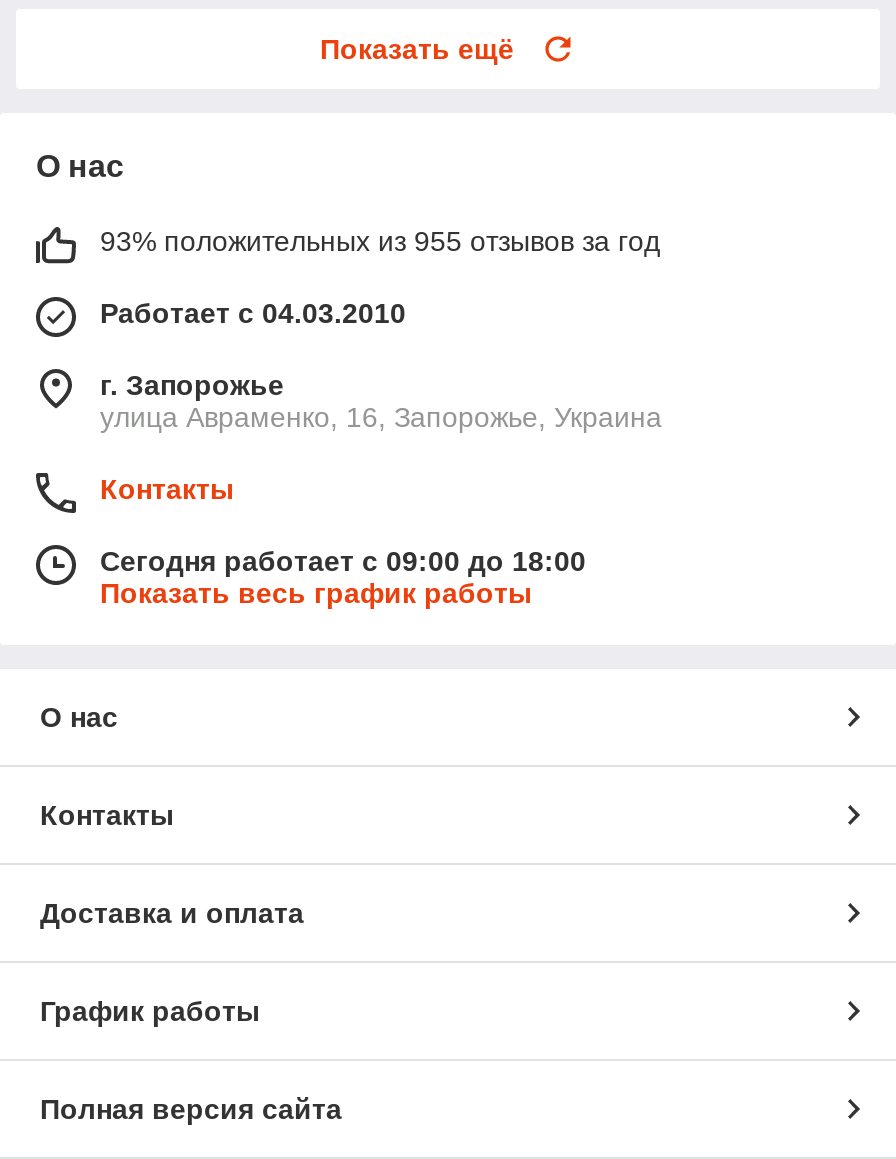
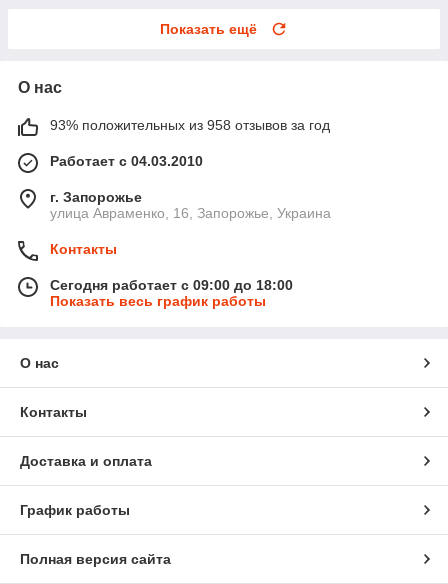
[100,225,660,257] 93% положительных из 955 отзывов за год -> [50,117,330,133] 93% положительных из 958 отзывов за год

